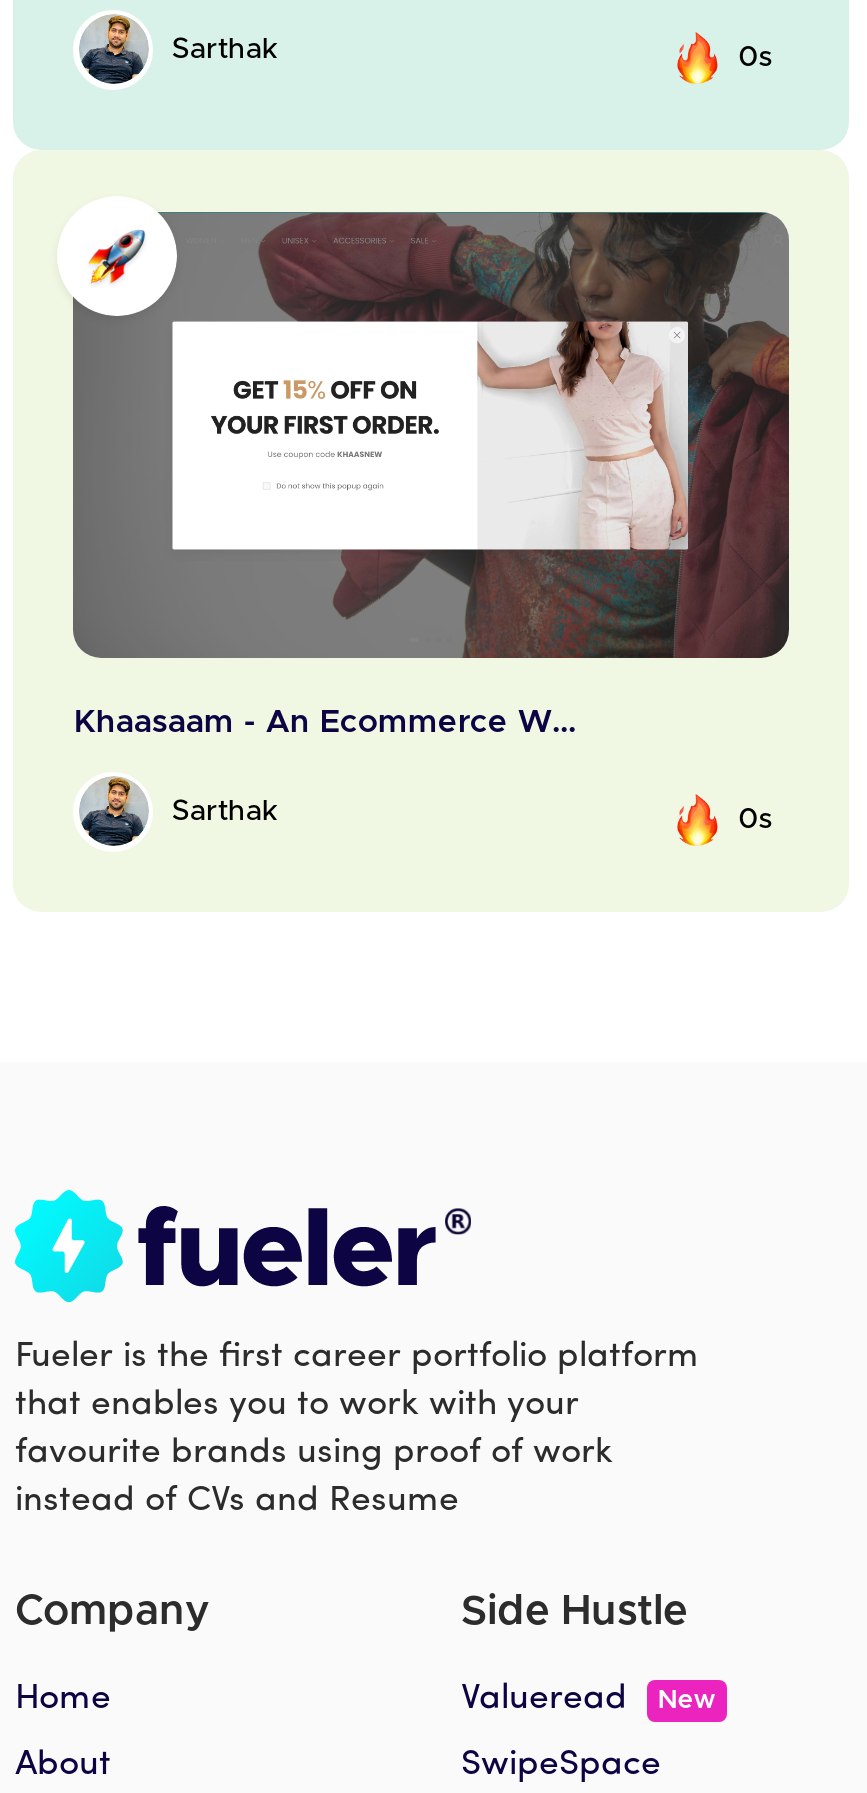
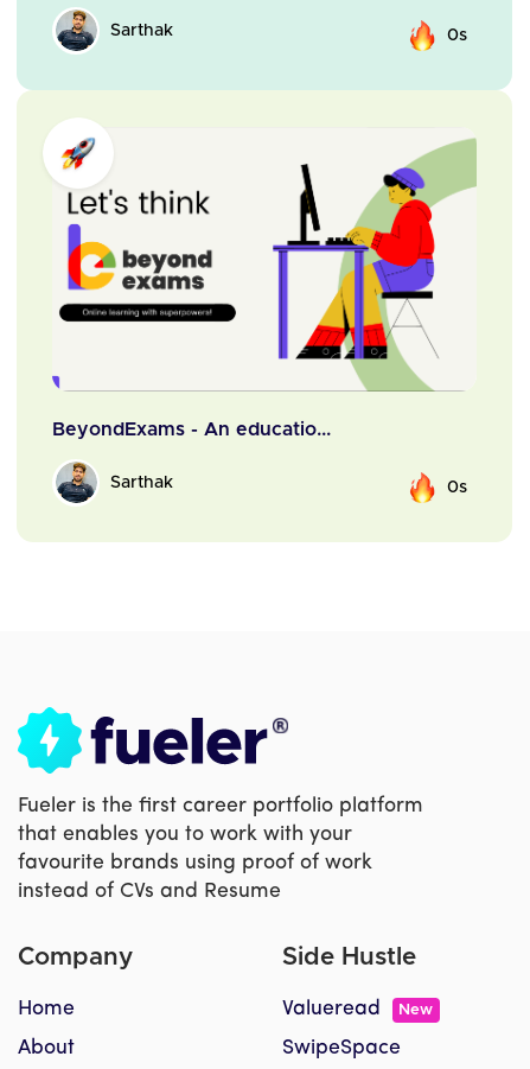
[71,210,791,738] [image] | Khaasaam - An Ecommerce W... -> [52,127,477,439] [image] | BeyondExams - An educatio...

